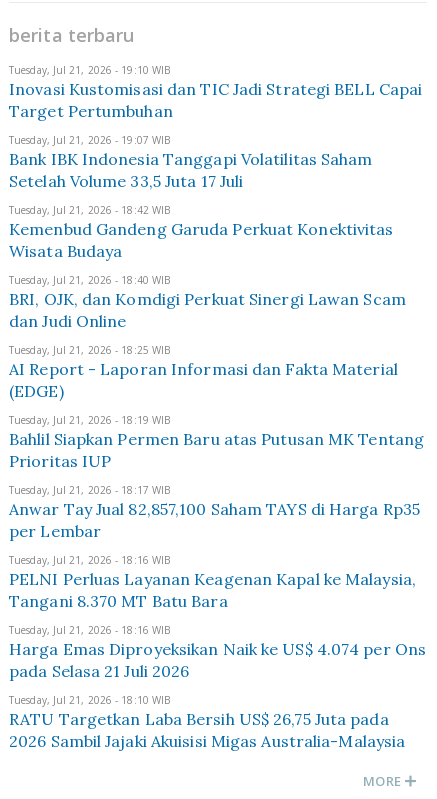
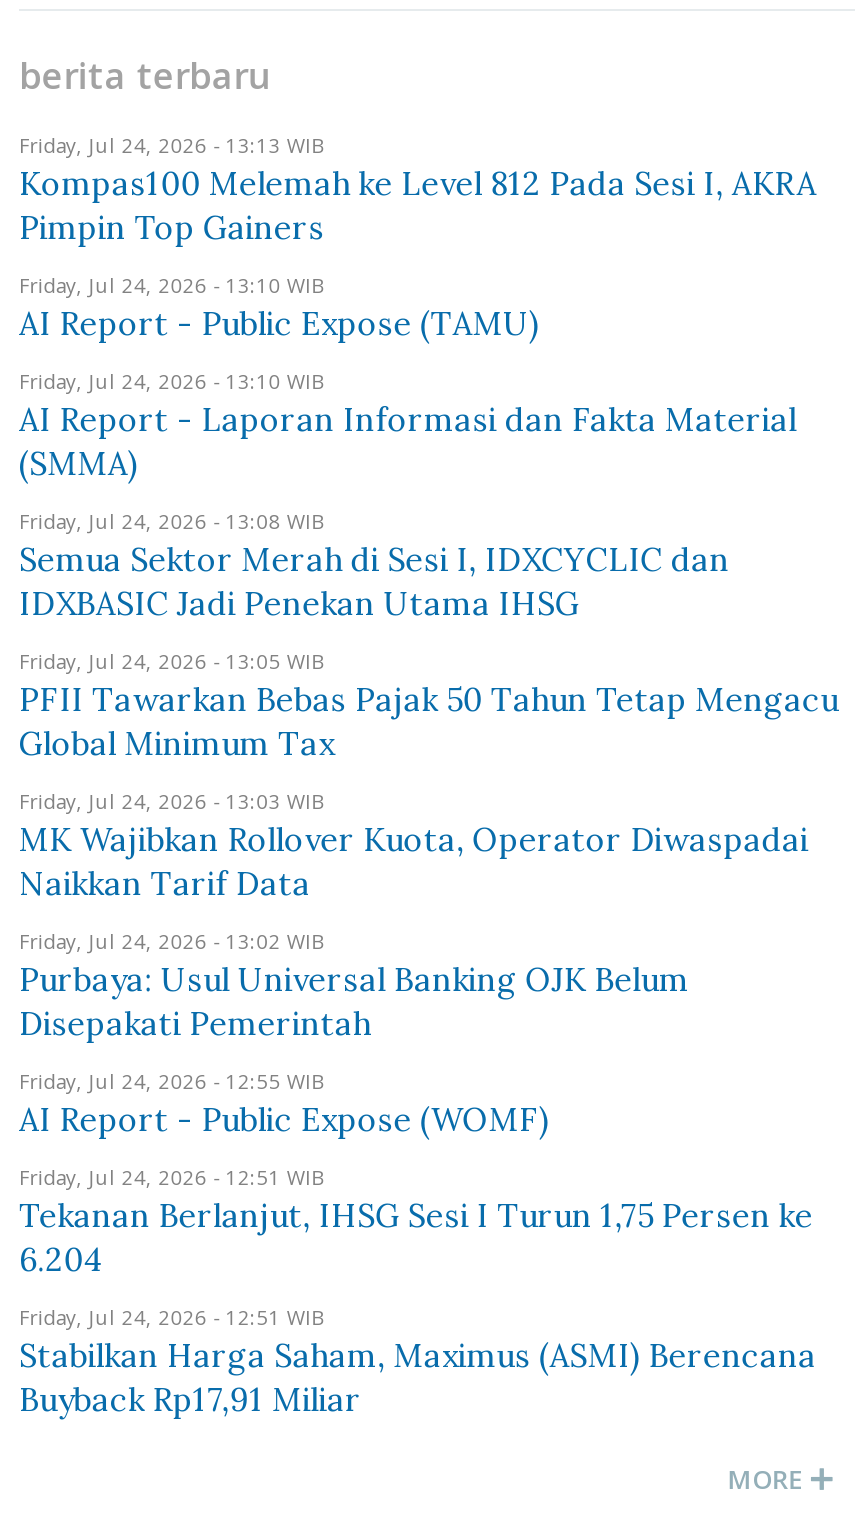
[9,63,422,357] Tuesday, Jul 21, 2026 - 19:10 WIB | Inovasi Kustomisasi dan TIC Jadi Strategi BELL Capai | Target Pertumbuhan | Tuesday, Jul 21, 2026 - 19:07 WIB | Bank IBK Indonesia Tanggapi Volatilitas Saham | Setelah Volume 33,5 Juta 17 Juli | Tuesday, Jul 21, 2026 - 18:42 WIB | Kemenbud Gandeng Garuda Perkuat Konektivitas | Wisata Budaya | Tuesday, Jul 21, 2026 - 18:40 WIB | BRI, OJK, dan Komdigi Perkuat Sinergi Lawan Scam | dan Judi Online | Tuesday, Jul 21, 2026 - 18:25 WIB -> [19,131,817,395] Friday, Jul 24, 2026 - 13:13 WIB | Kompas100 Melemah ke Level 812 Pada Sesi I, AKRA | Pimpin Top Gainers | Friday, Jul 24, 2026 - 13:10 WIB | AI Report - Public Expose (TAMU) | Friday, Jul 24, 2026 - 13:10 WIB
moved [9,359,398,379] -> [19,399,797,439]: AI Report - Laporan Informasi dan Fakta Material
[9,381,426,751] (EDGE) | Tuesday, Jul 21, 2026 - 18:19 WIB | Bahlil Siapkan Permen Baru atas Putusan MK Tentang | Prioritas IUP | Tuesday, Jul 21, 2026 - 18:17 WIB | Anwar Tay Jual 82,857,100 Saham TAYS di Harga Rp35 | per Lembar | Tuesday, Jul 21, 2026 - 18:16 WIB | PELNI Perluas Layanan Keagenan Kapal ke Malaysia, | Tangani 8.370 MT Batu Bara | Tuesday, Jul 21, 2026 - 18:16 WIB | Harga Emas Diproyeksikan Naik ke US$ 4.074 per Ons | pada Selasa 21 Juli 2026 | Tuesday, Jul 21, 2026 - 18:10 WIB | RATU Targetkan Laba Bersih US$ 26,75 Juta pada | 2026 Sambil Jajaki Akuisisi Migas Australia-Malaysia -> [19,443,839,1419] (SMMA) | Friday, Jul 24, 2026 - 13:08 WIB | Semua Sektor Merah di Sesi I, IDXCYCLIC dan | IDXBASIC Jadi Penekan Utama IHSG | Friday, Jul 24, 2026 - 13:05 WIB | PFII Tawarkan Bebas Pajak 50 Tahun Tetap Mengacu | Global Minimum Tax | Friday, Jul 24, 2026 - 13:03 WIB | MK Wajibkan Rollover Kuota, Operator Diwaspadai | Naikkan Tarif Data | Friday, Jul 24, 2026 - 13:02 WIB | Purbaya: Usul Universal Banking OJK Belum | Disepakati Pemerintah | Friday, Jul 24, 2026 - 12:55 WIB | AI Report - Public Expose (WOMF) | Friday, Jul 24, 2026 - 12:51 WIB | Tekanan Berlanjut, IHSG Sesi I Turun 1,75 Persen ke | 6.204 | Friday, Jul 24, 2026 - 12:51 WIB | Stabilkan Harga Saham, Maximus (ASMI) Berencana | Buyback Rp17,91 Miliar

